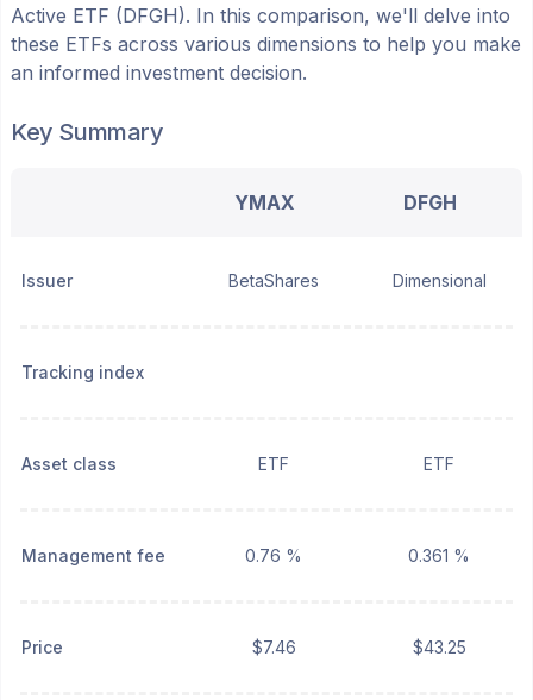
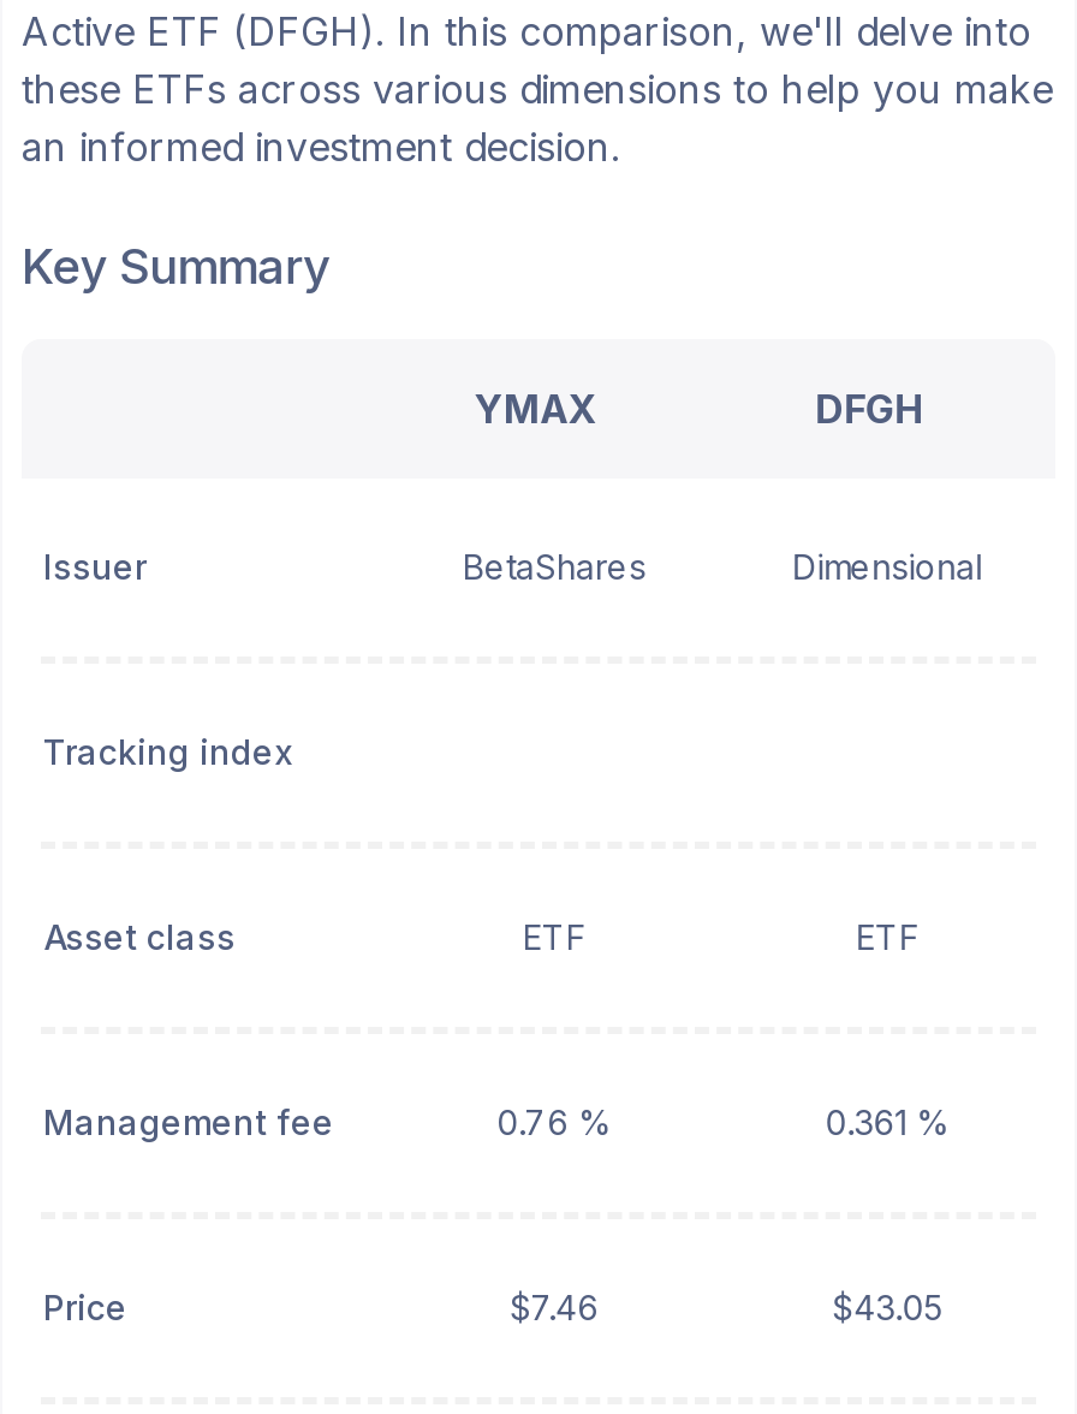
[412,637,466,657] $43.25 -> [832,1287,943,1327] $43.05

